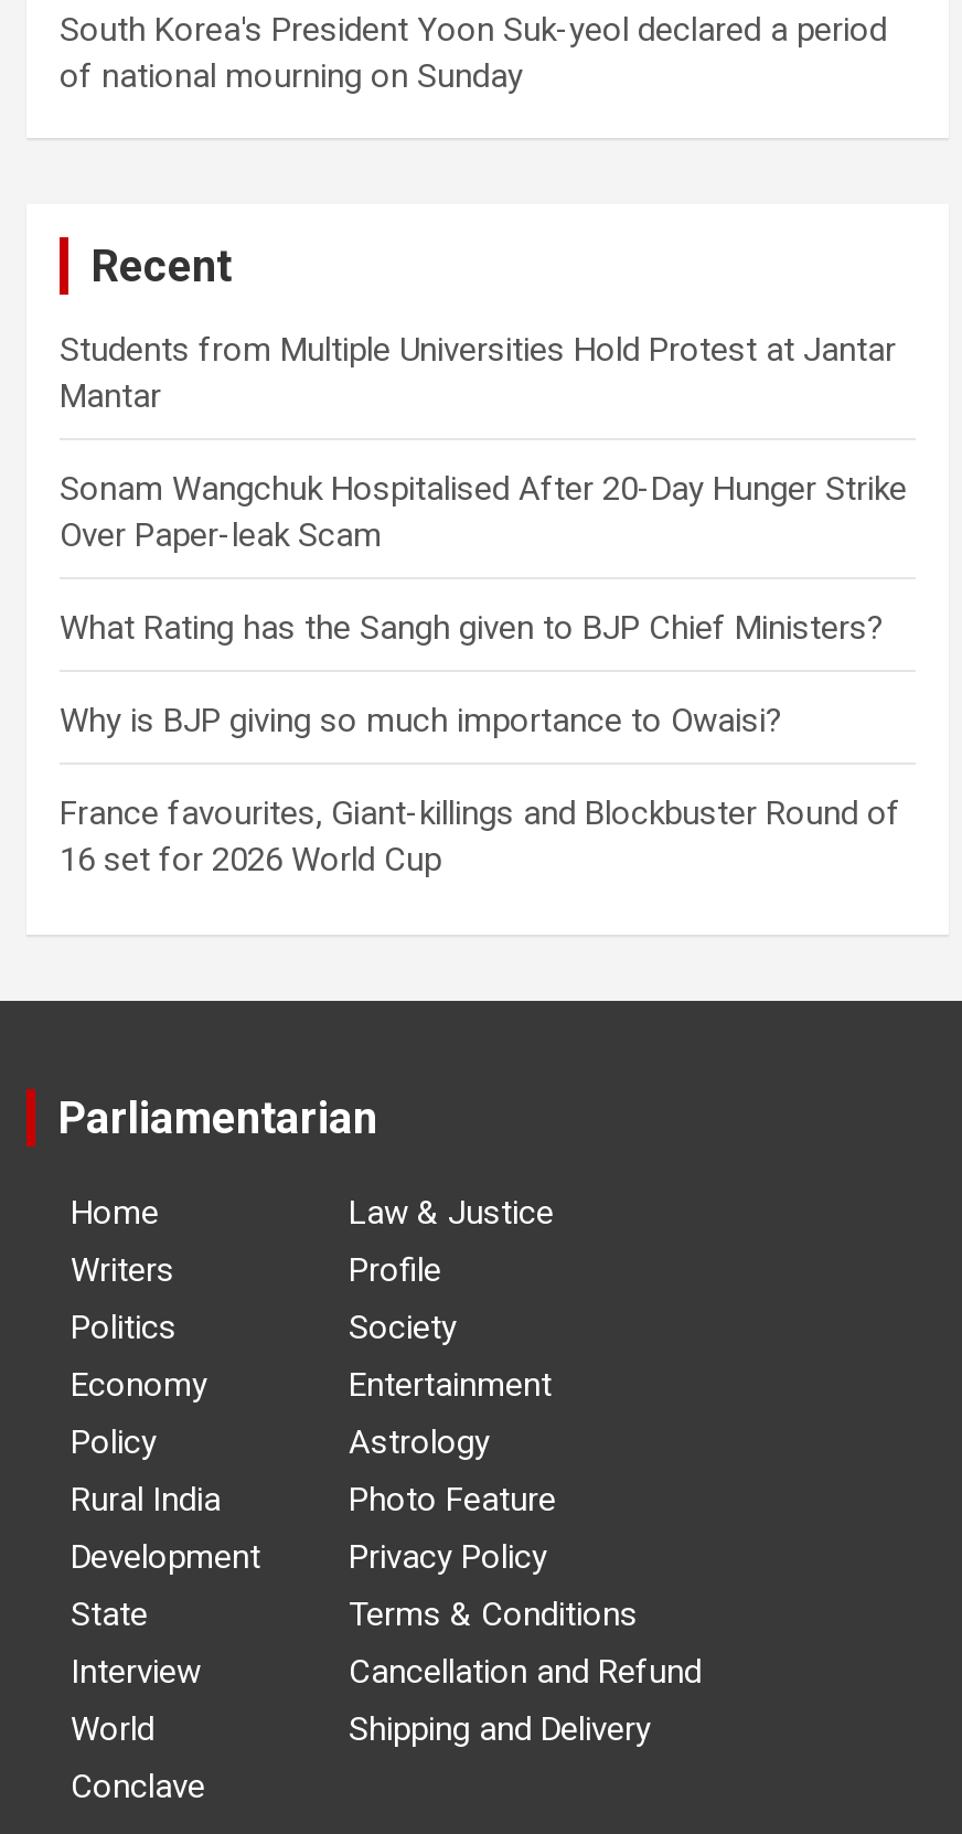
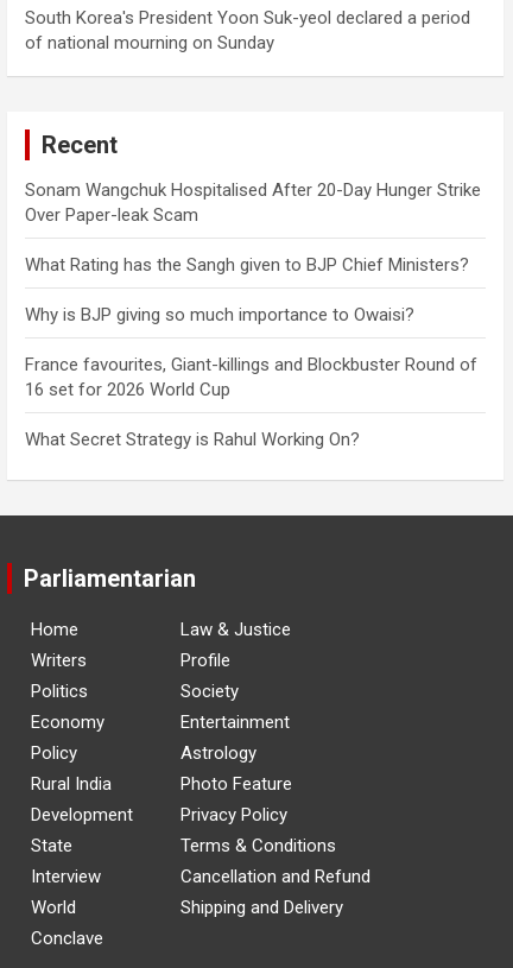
[60,330,896,416] Students from Multiple Universities Hold Protest at Jantar | Mantar -> none
moved [60,469,907,879] -> [25,179,481,400]: Sonam Wangchuk Hospitalised After 20-Day Hunger Strike | Over Paper-leak Scam | What Rating has the Sangh given to BJP Chief Ministers? | Why is BJP giving so much importance to Owaisi? | France favourites, Giant-killings and Blockbuster Round of | 16 set for 2026 World Cup
none -> [25,429,360,450] What Secret Strategy is Rahul Working On?

